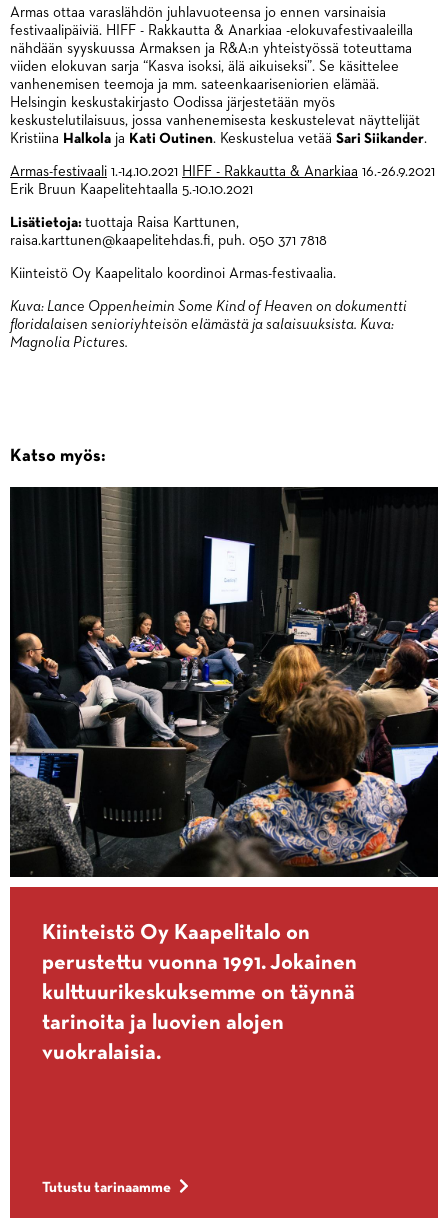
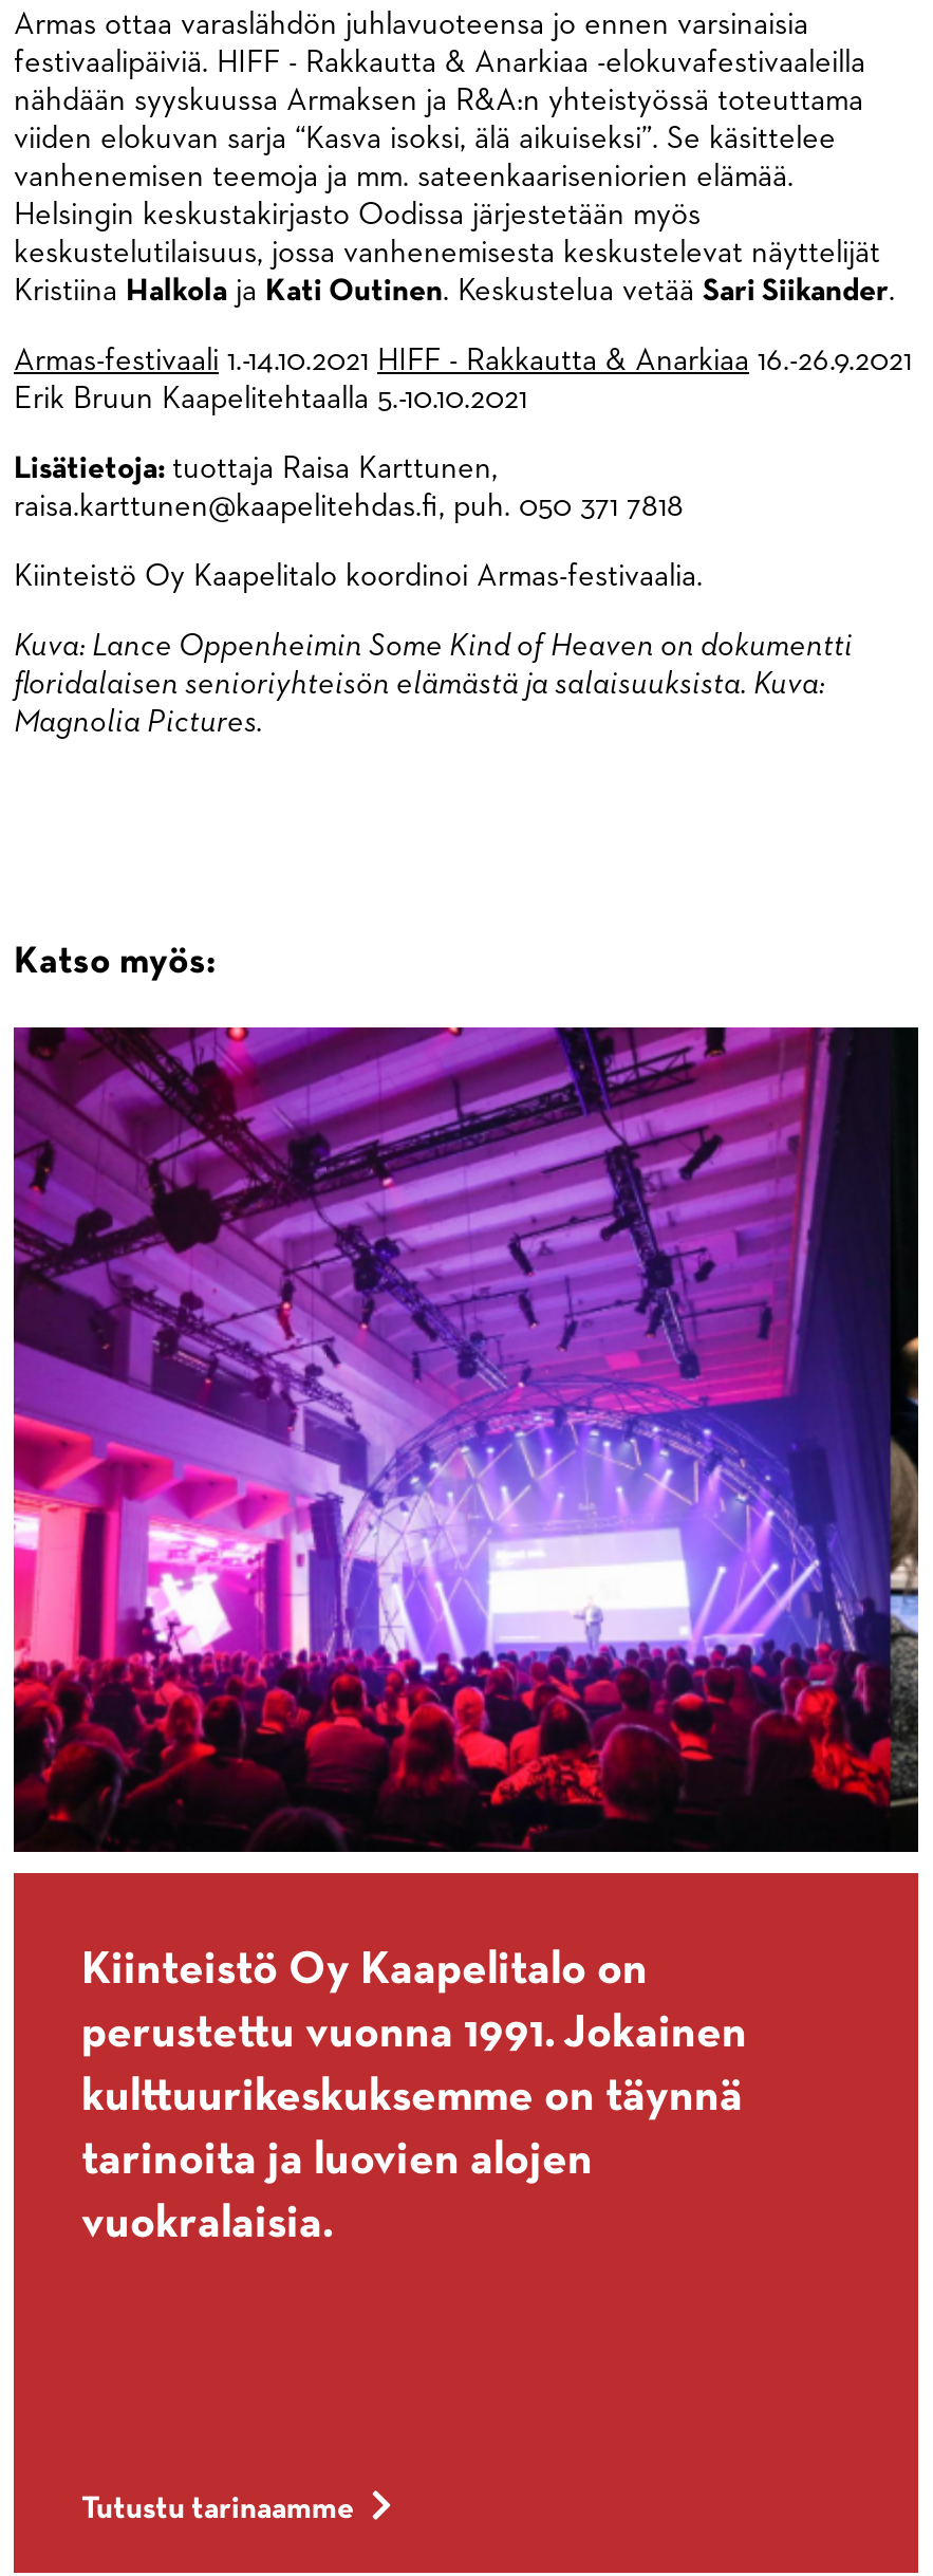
[9,486,439,878] [image] -> [12,1025,920,1854] [image]

